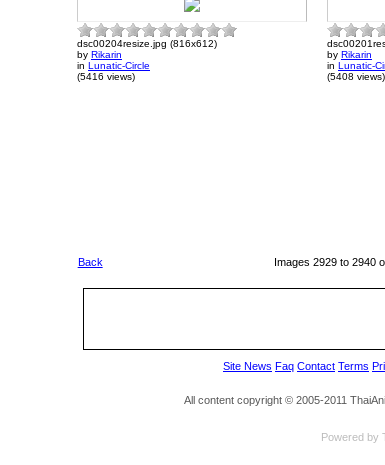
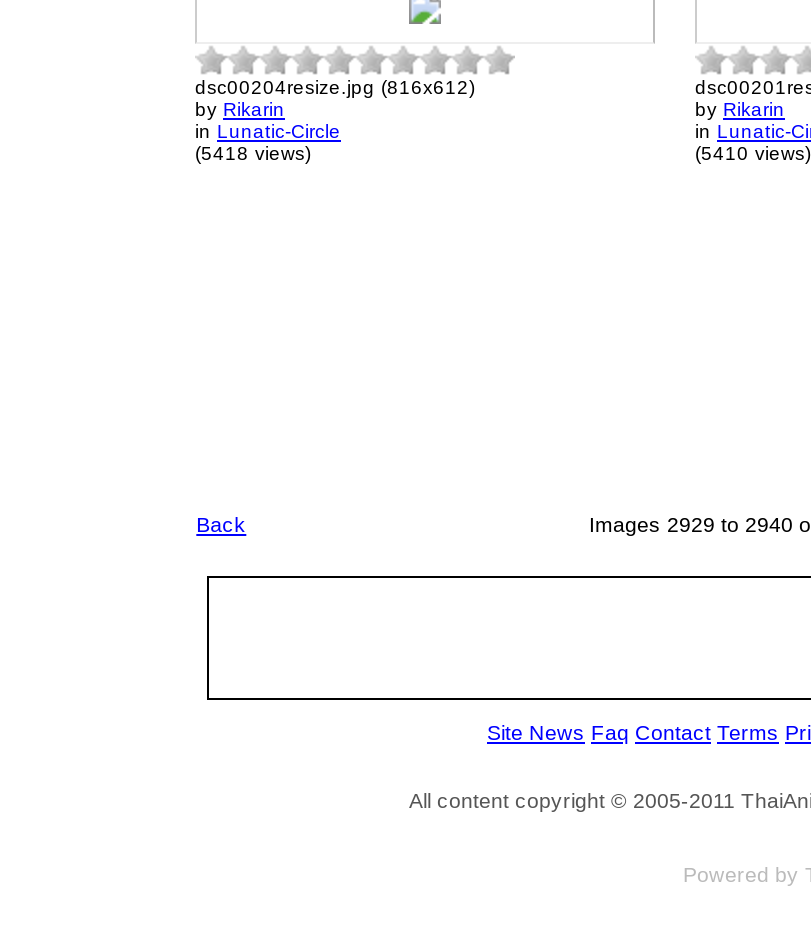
[77,71,135,82] (5416 views) -> [195,141,311,163] (5418 views)
[327,71,385,82] (5408 views) -> [695,141,811,163] (5410 views)

